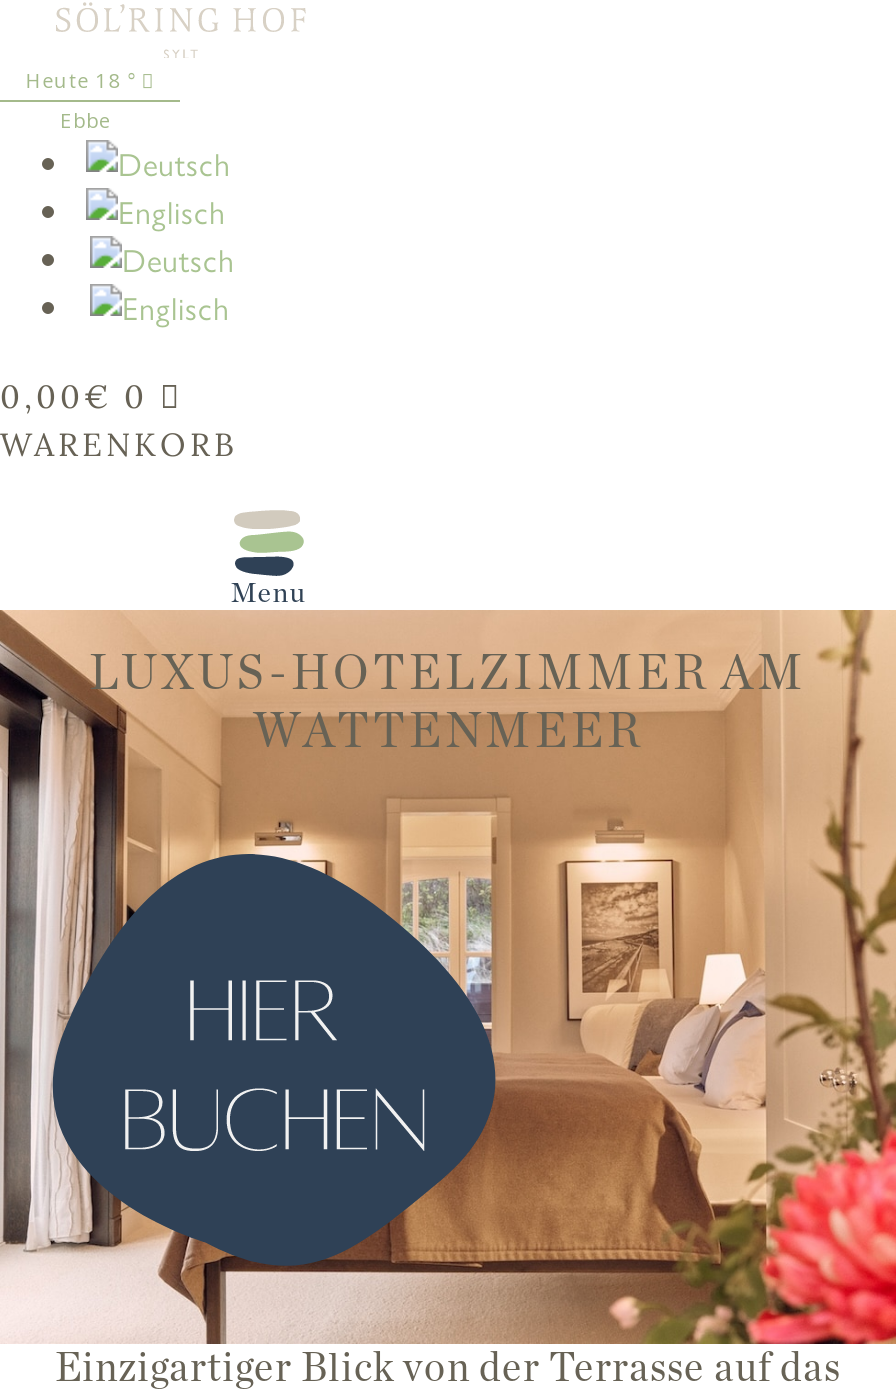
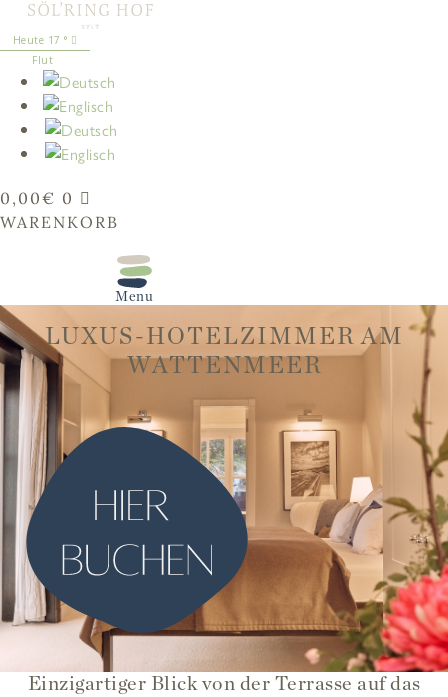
[60,65,134,133] 18 ° | Ebbe -> [32,32,67,66] 17 ° | Flut

